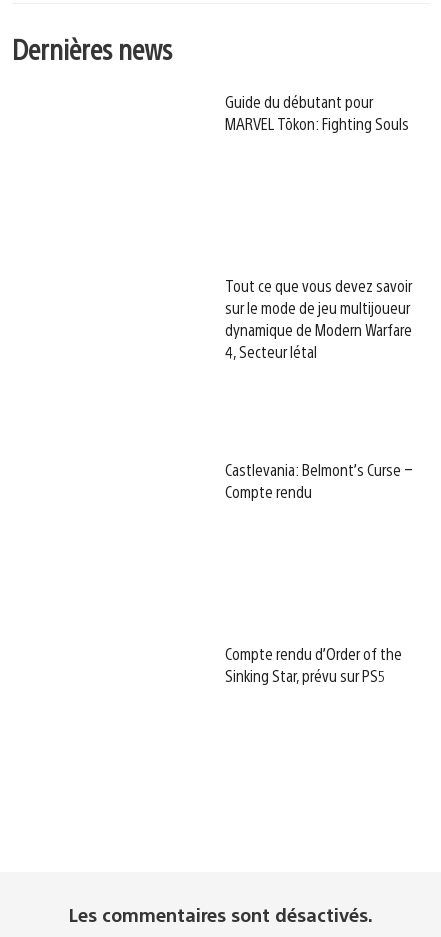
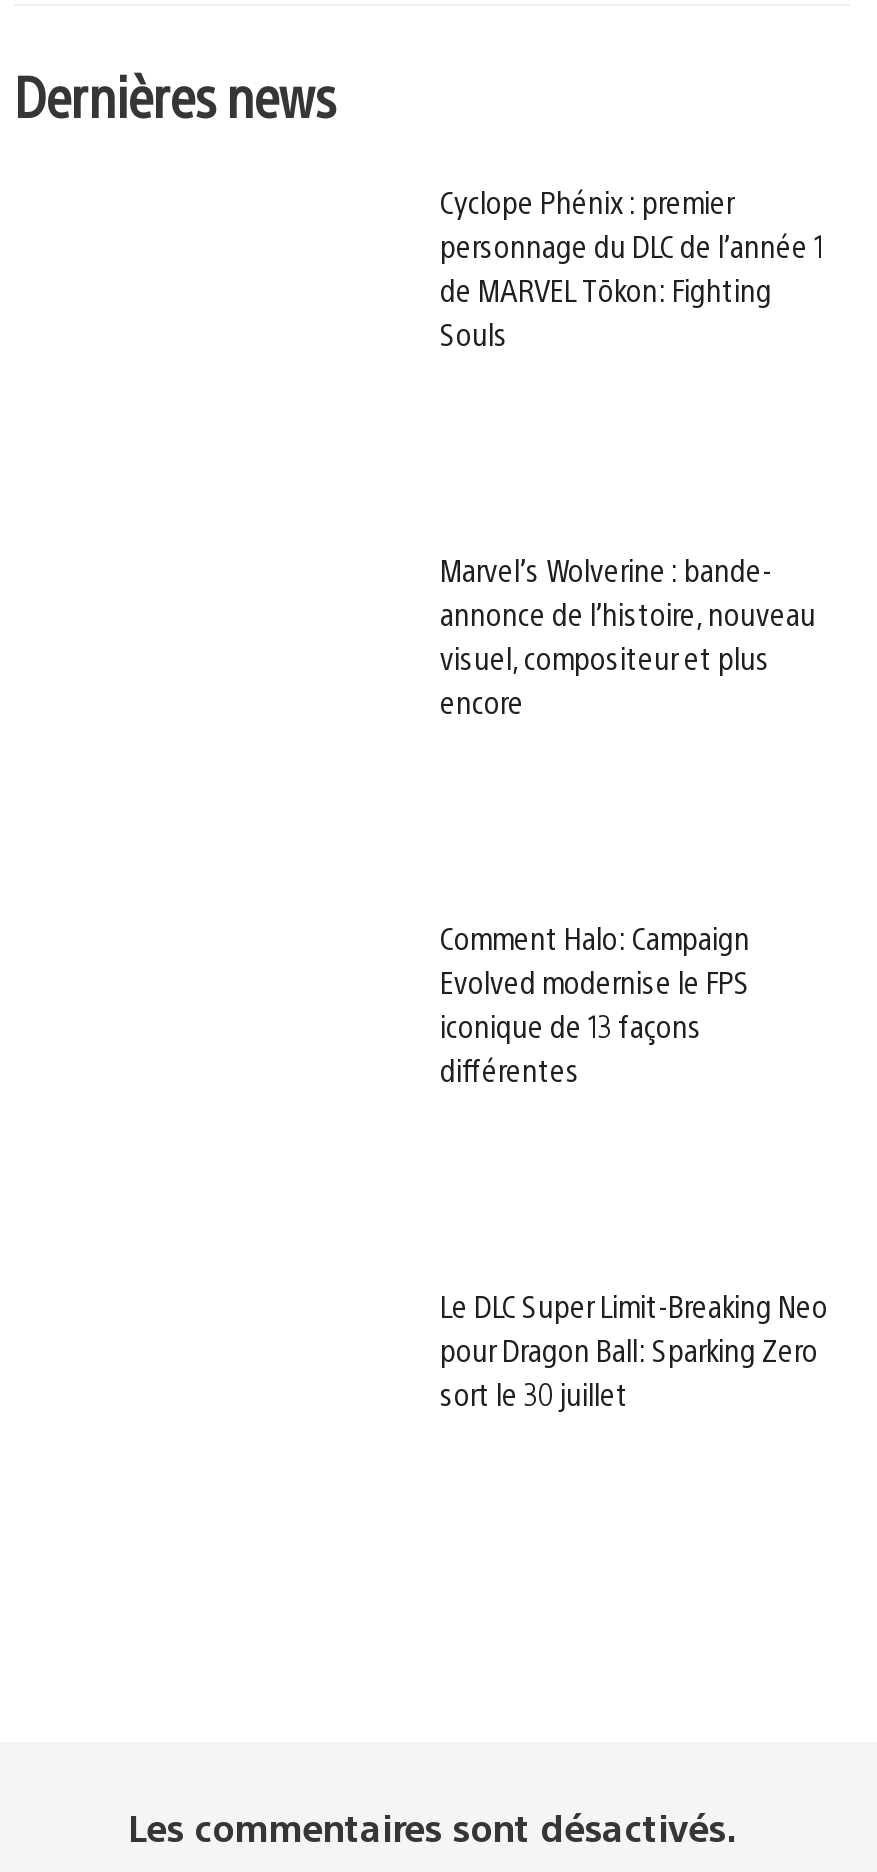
[225,91,409,134] Guide du débutant pour | MARVEL Tōkon: Fighting Souls -> [440,181,824,355] Cyclope Phénix : premier | personnage du DLC de l’année 1 | de MARVEL Tōkon: Fighting | Souls
[225,275,412,362] Tout ce que vous devez savoir | sur le mode de jeu multijoueur | dynamique de Modern Warfare | 4, Secteur létal -> [440,549,816,723] Marvel’s Wolverine : bande- | annonce de l’histoire, nouveau | visuel, compositeur et plus | encore
[225,459,413,502] Castlevania: Belmont’s Curse – | Compte rendu -> [440,917,750,1091] Comment Halo: Campaign | Evolved modernise le FPS | iconique de 13 façons | différentes
[225,643,402,686] Compte rendu d’Order of the | Sinking Star, prévu sur PS5 -> [440,1285,828,1415] Le DLC Super Limit-Breaking Neo | pour Dragon Ball: Sparking Zero | sort le 30 juillet

